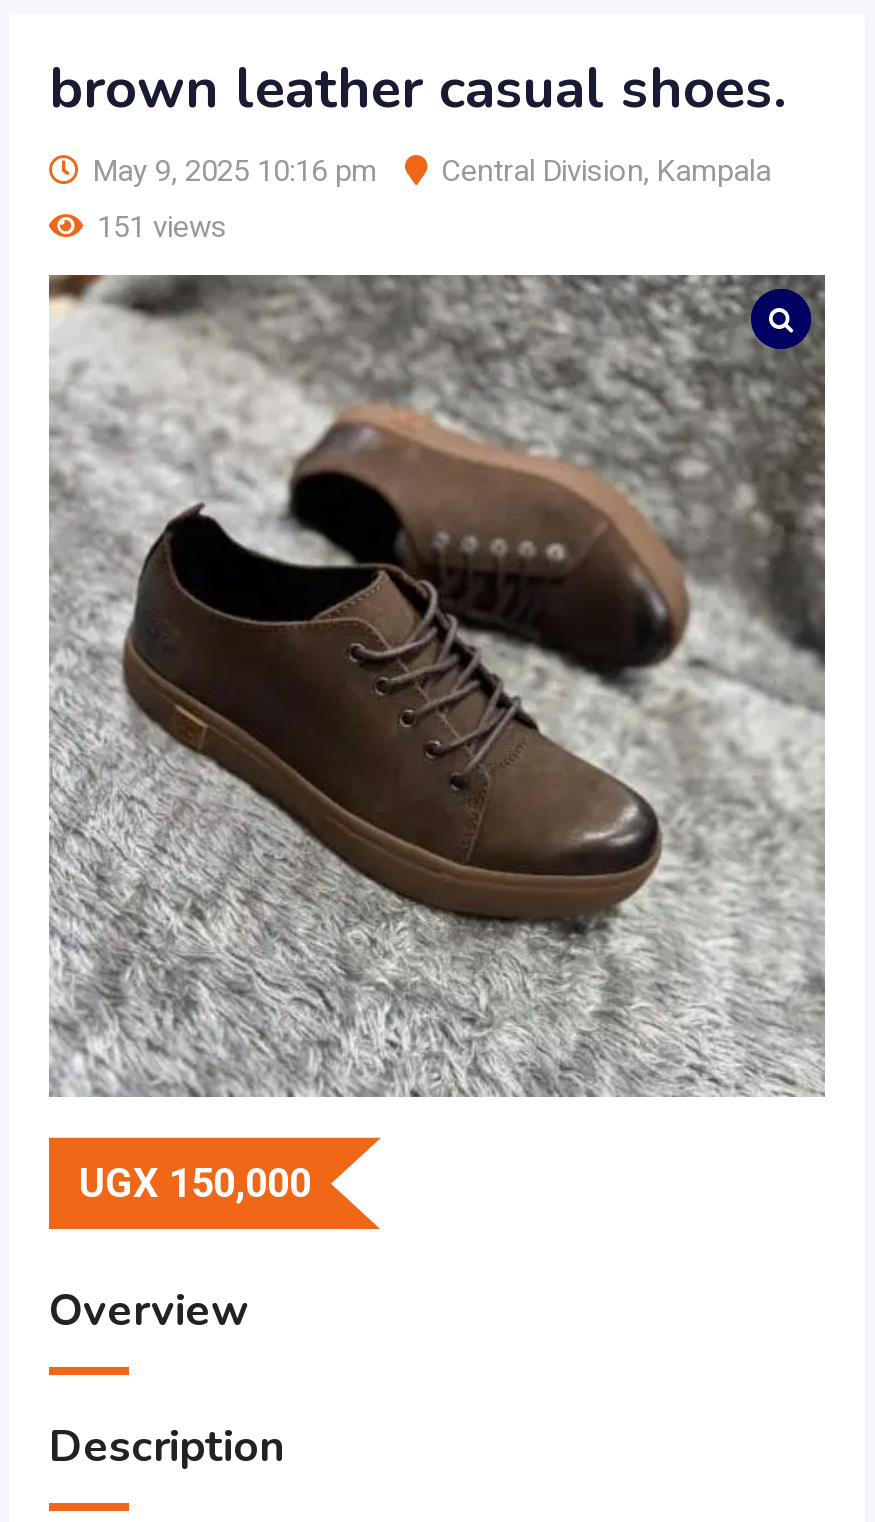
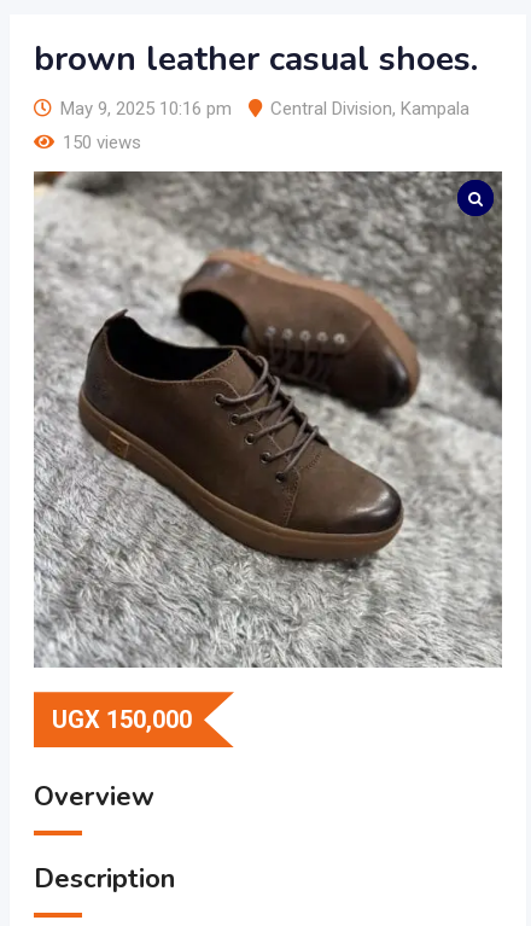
[97,209,227,245] 151 views -> [63,132,141,153] 150 views

